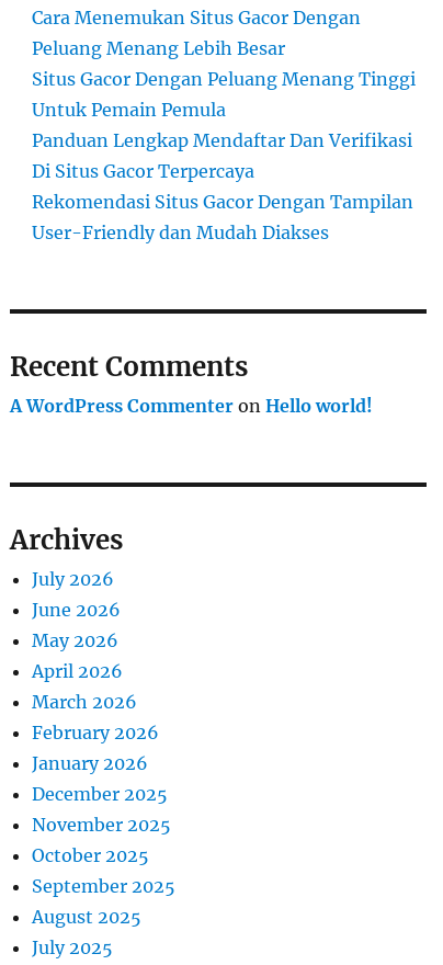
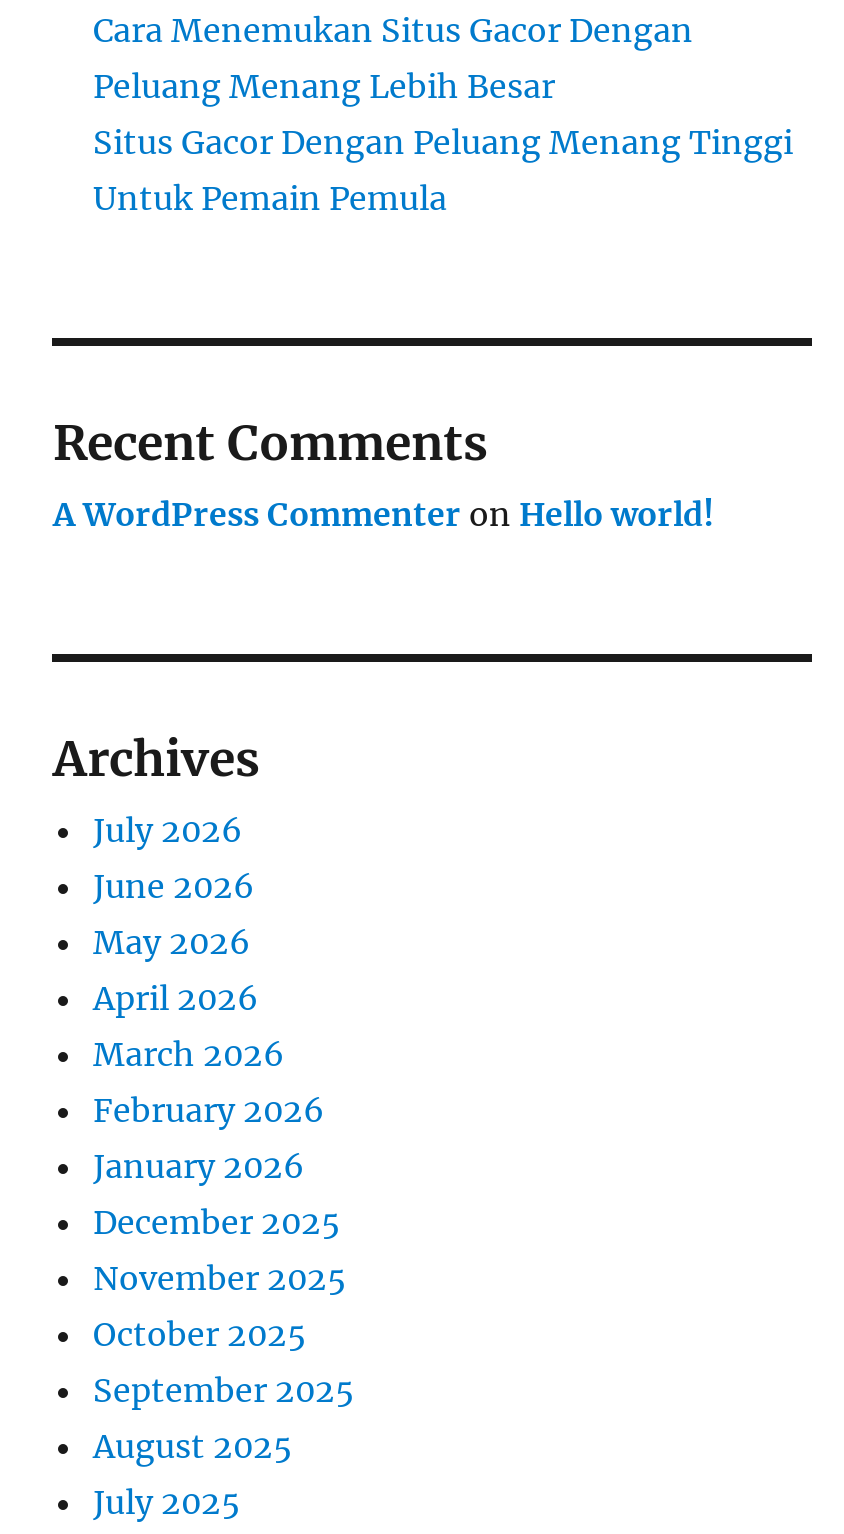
[32,130,414,244] Panduan Lengkap Mendaftar Dan Verifikasi | Di Situs Gacor Terpercaya | Rekomendasi Situs Gacor Dengan Tampilan | User-Friendly dan Mudah Diakses -> none

